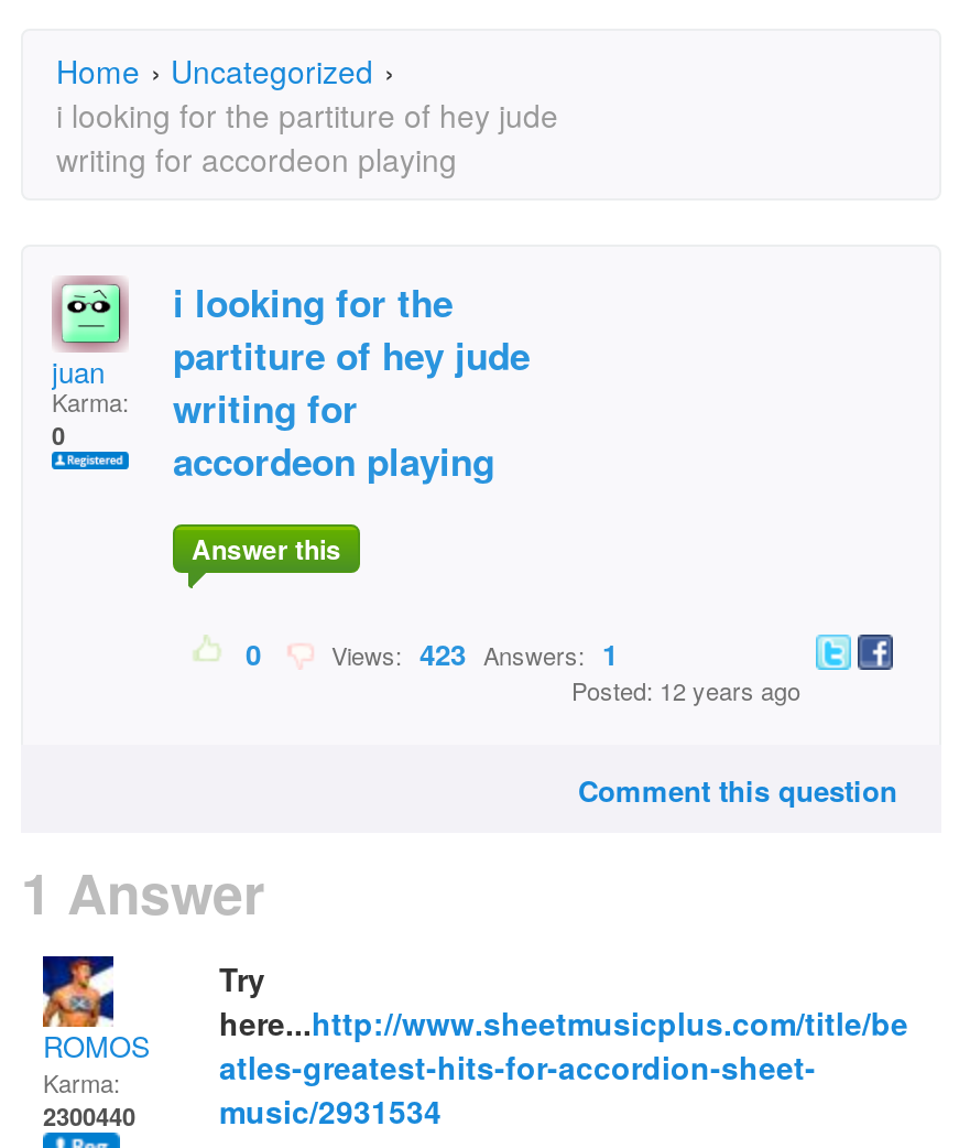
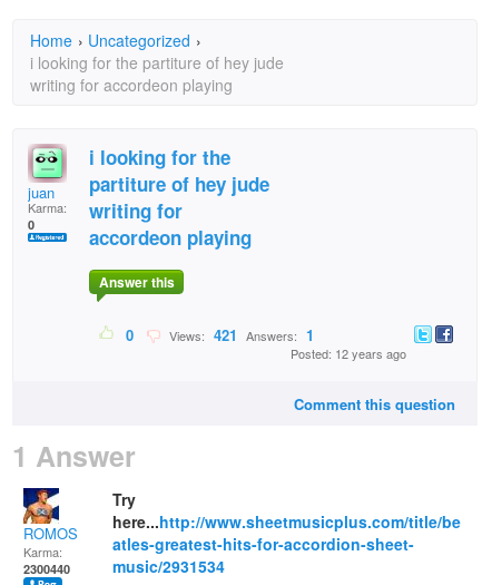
[318,633,618,674] Views: 423 Answers: 1 -> [163,324,314,346] Views: 421 Answers: 1

